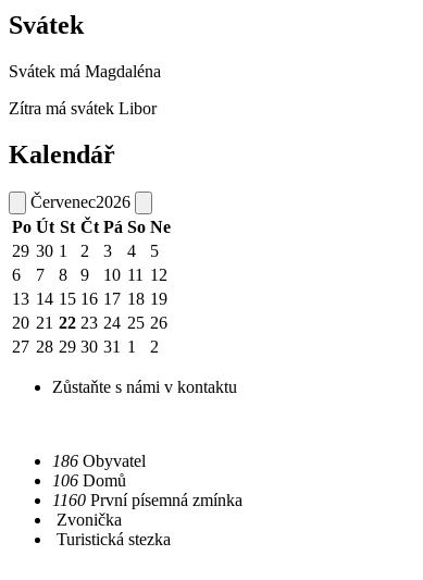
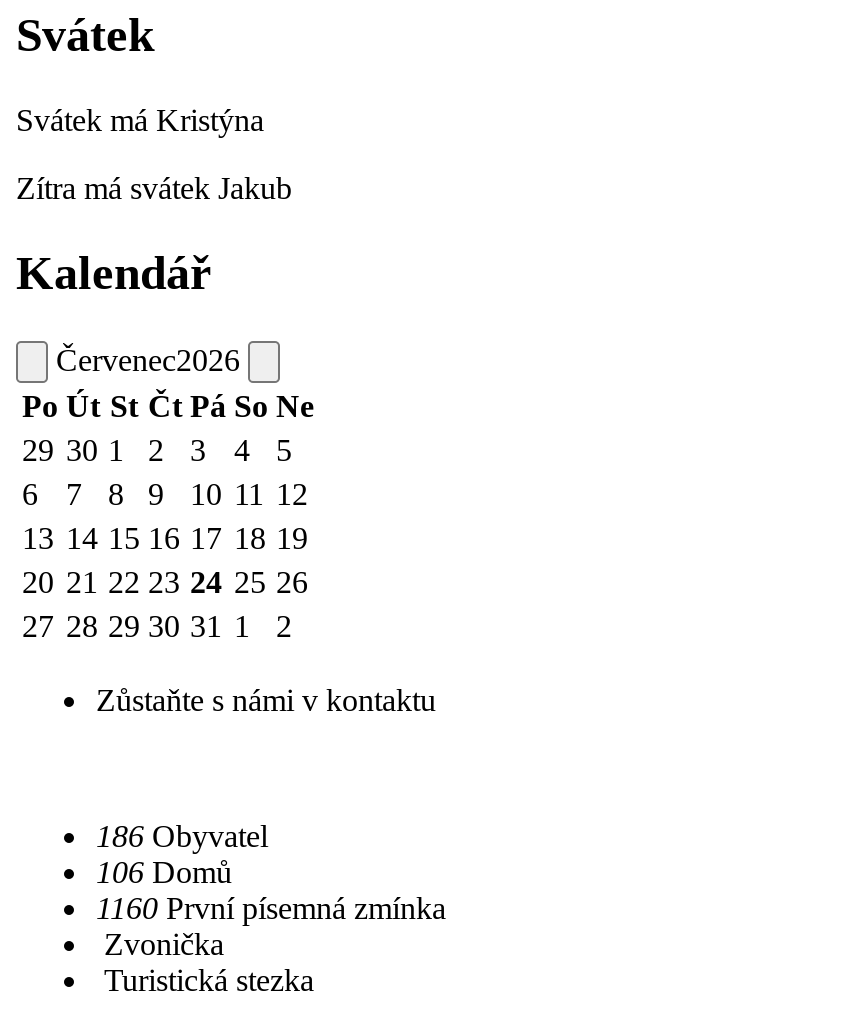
[9,62,161,81] Svátek má Magdaléna -> [16,103,264,137] Svátek má Kristýna
[9,99,157,118] Zítra má svátek Libor -> [16,171,292,205] Zítra má svátek Jakub

